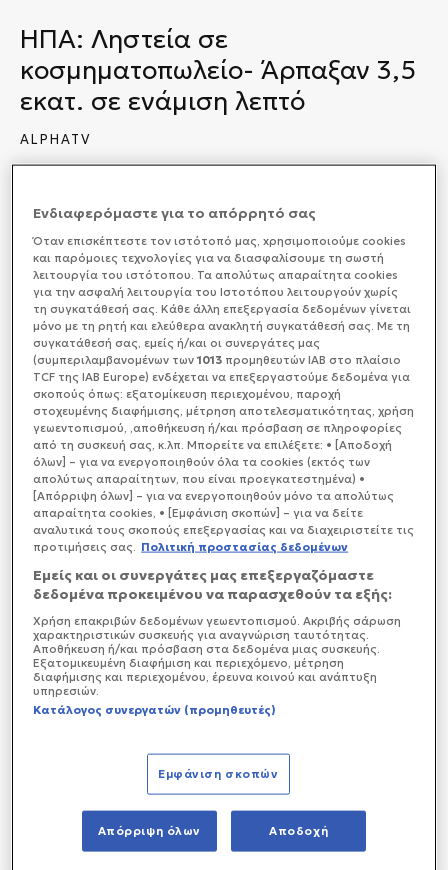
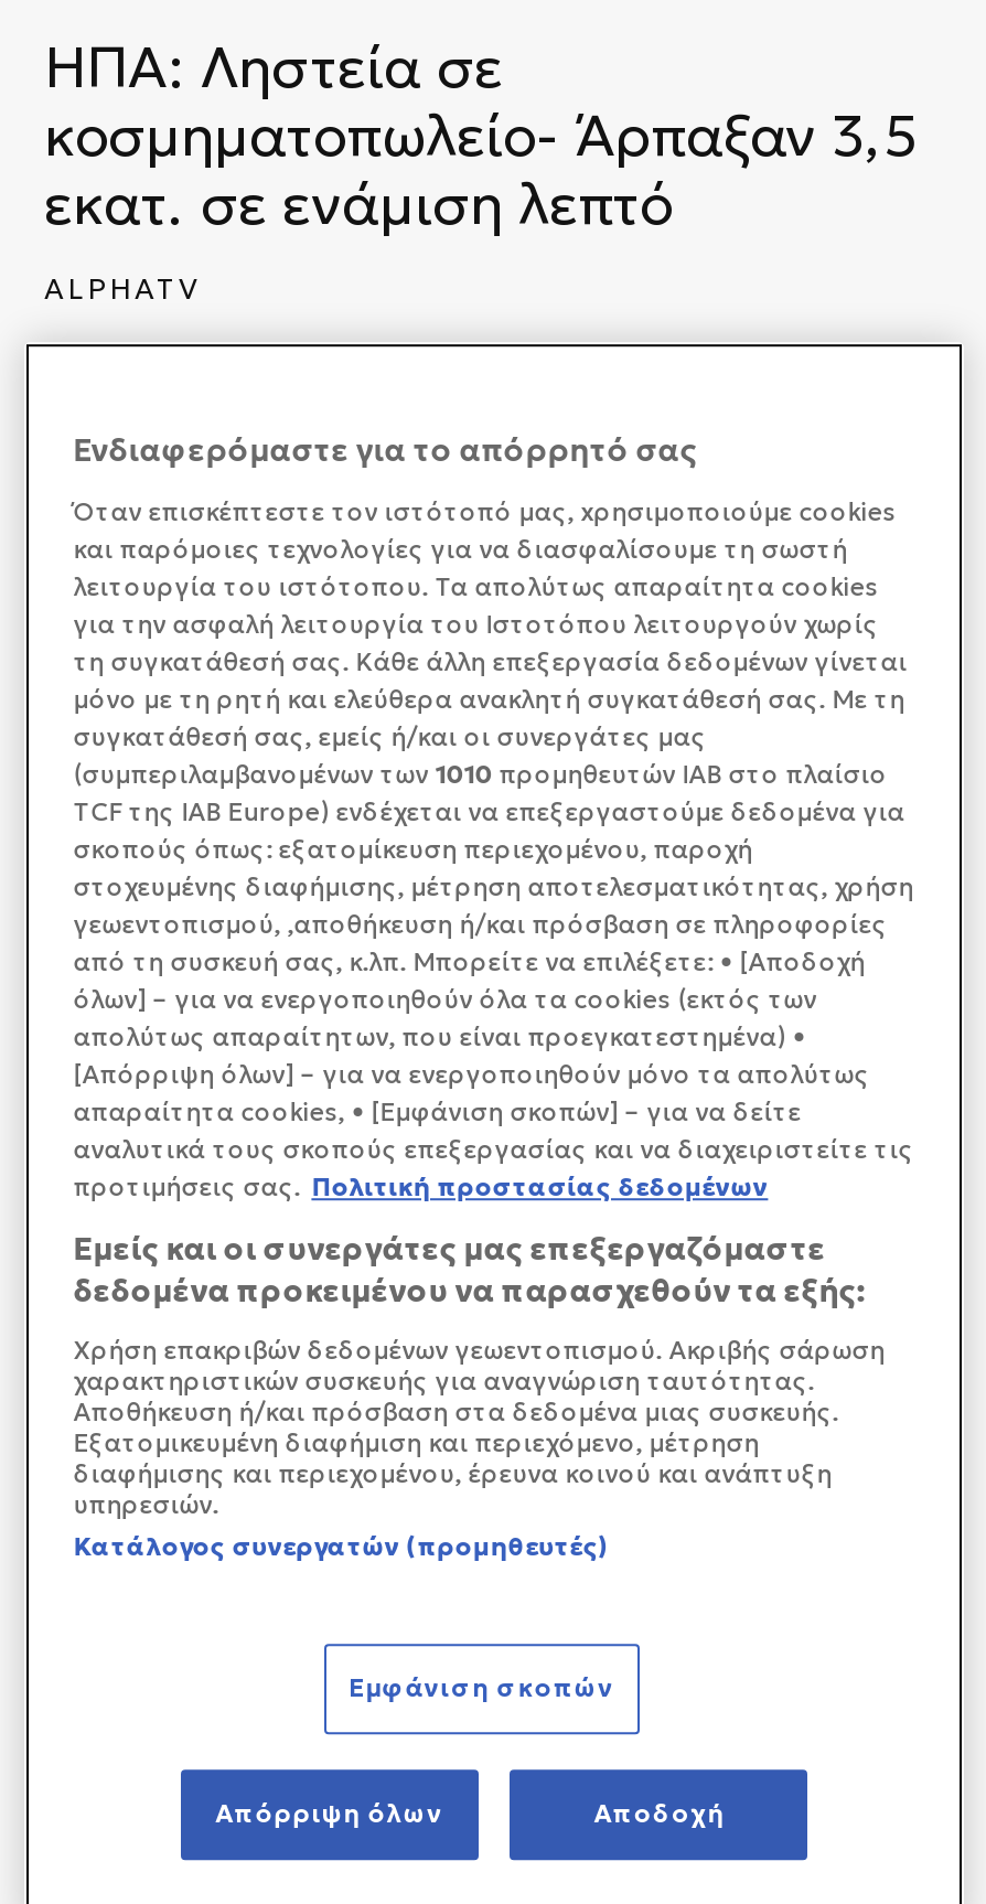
[33,353,401,367] (συμπεριλαμβανομένων των 1013 προμηθευτών IAB στο πλαίσιο -> [73,760,887,791] (συμπεριλαμβανομένων των 1010 προμηθευτών IAB στο πλαίσιο

